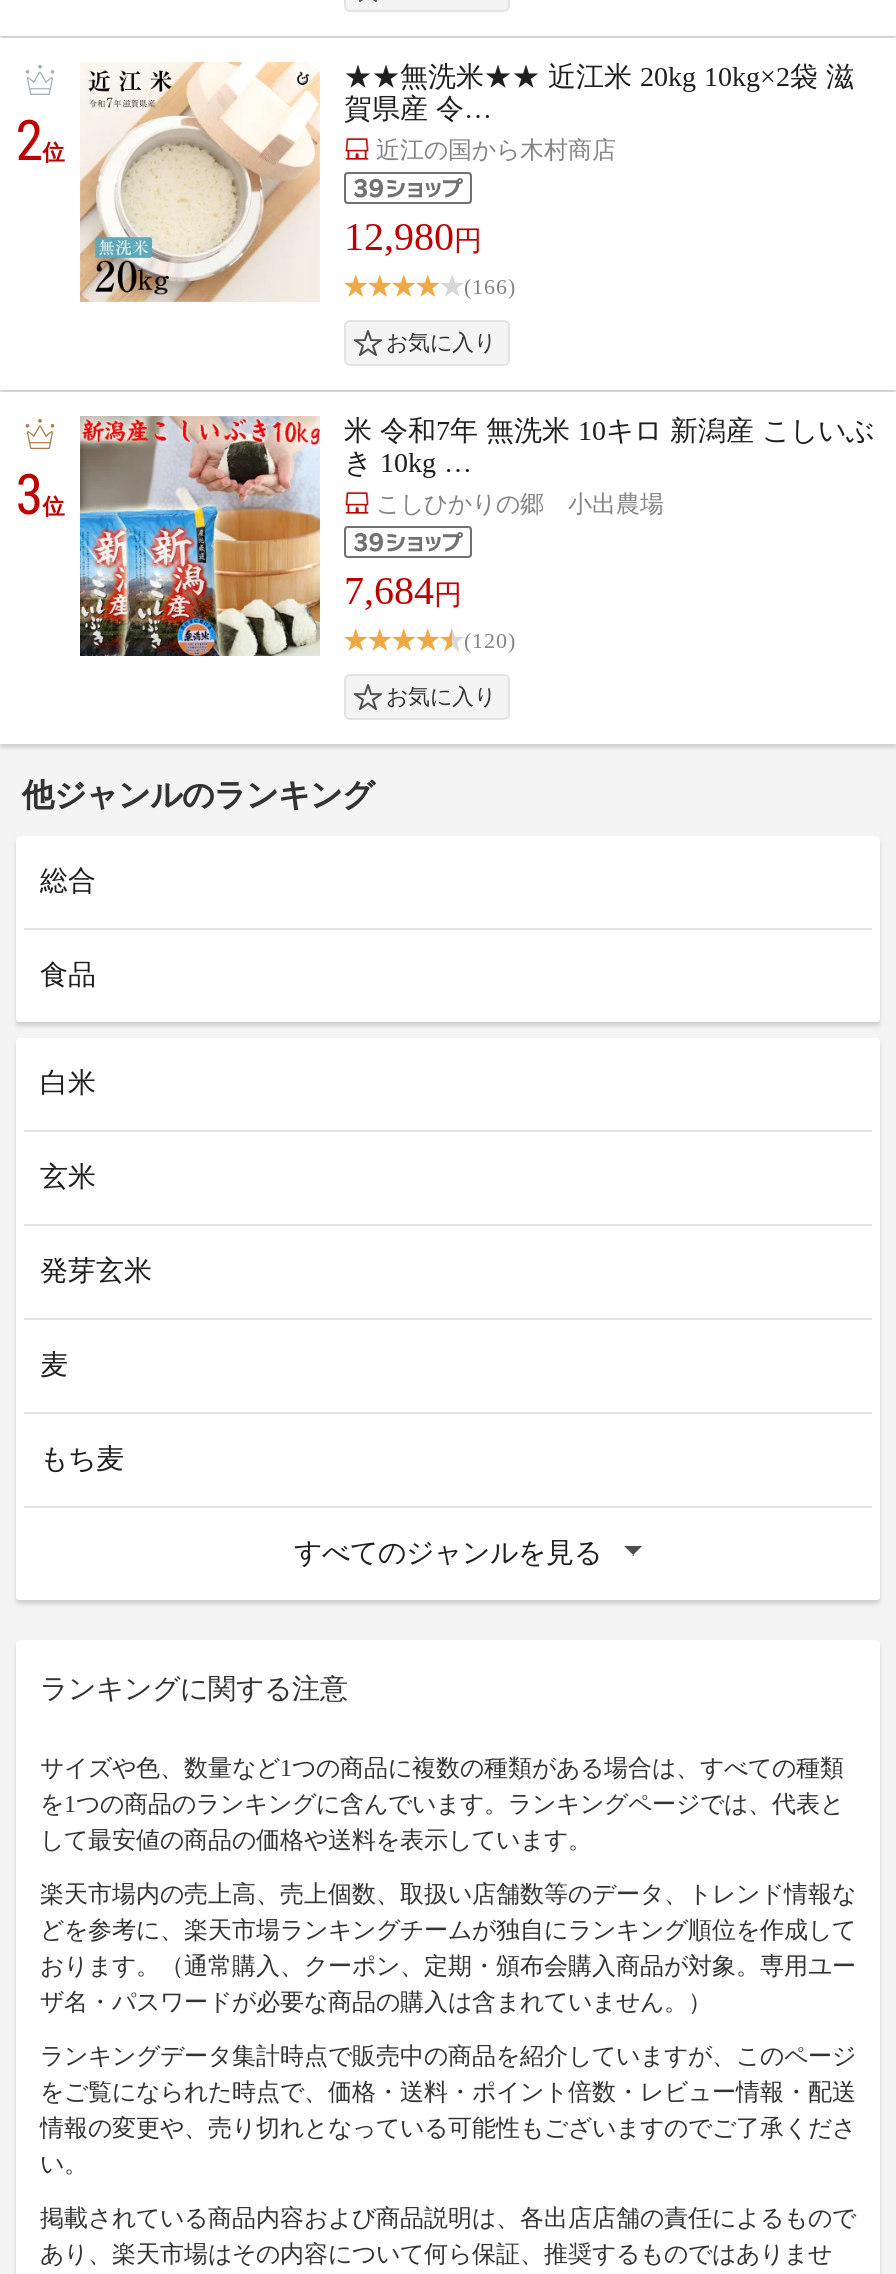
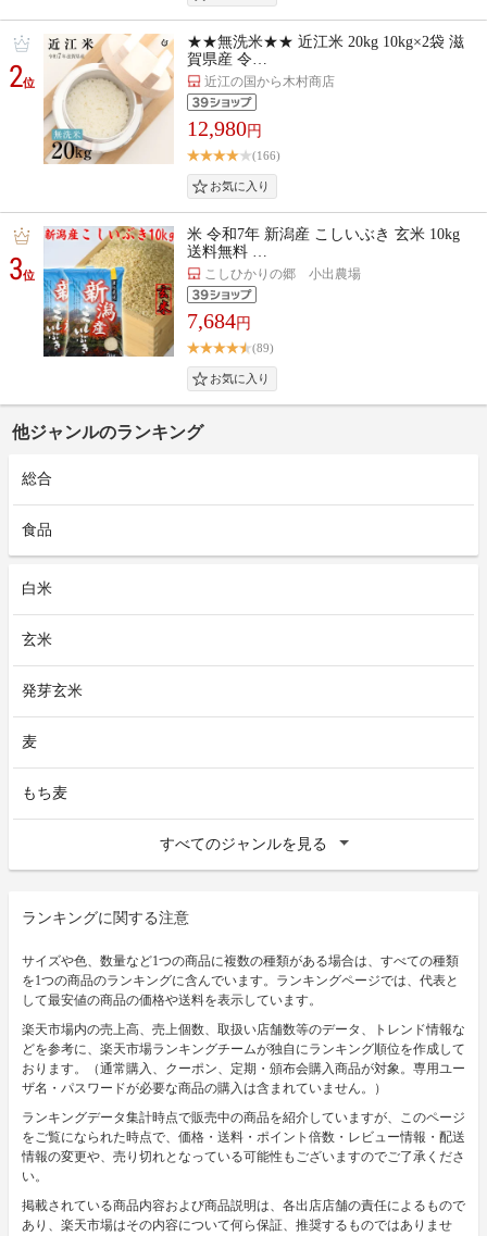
[78,414,874,658] [image] | 米 令和7年 無洗米 10キロ 新潟産 こしいぶ | き 10kg … -> [42,225,460,358] [image] | 米 令和7年 新潟産 こしいぶき 玄米 10kg | 送料無料 …
[464,629,516,653] (120) -> [252,342,274,355] (89)

